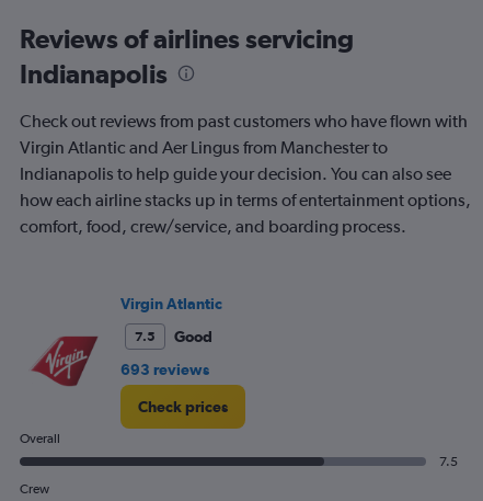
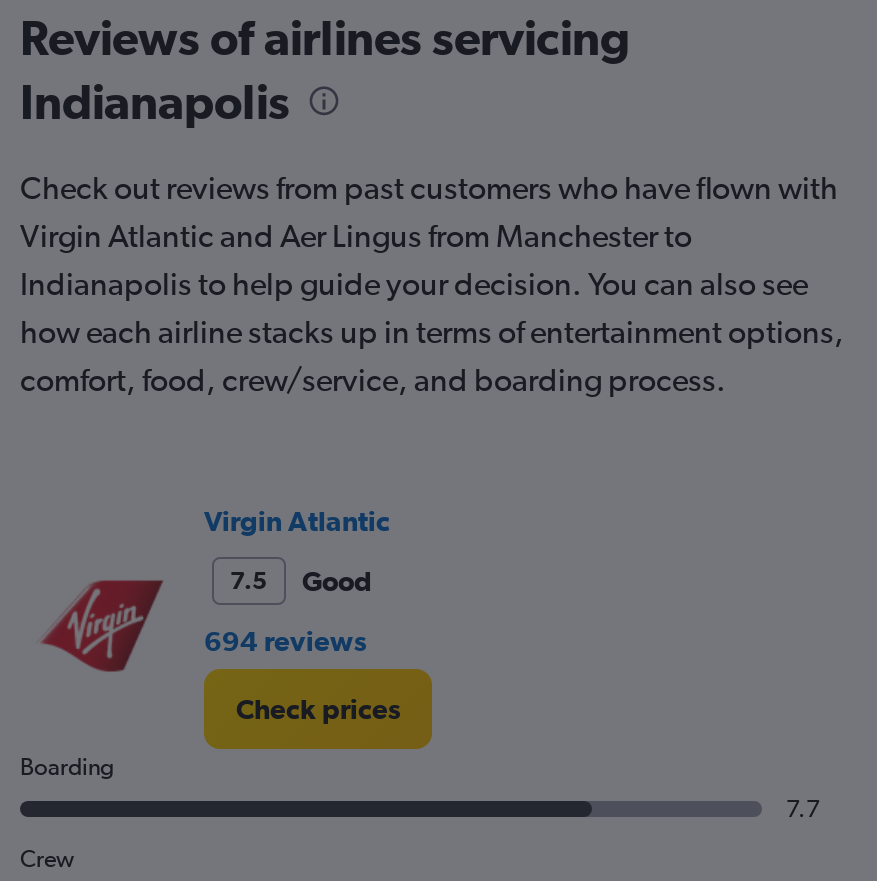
[120,361,209,379] 693 reviews -> [204,626,366,658] 694 reviews
[20,431,60,447] Overall -> [20,754,114,782] Boarding
[439,454,458,470] 7.5 -> [786,796,820,824] 7.7

